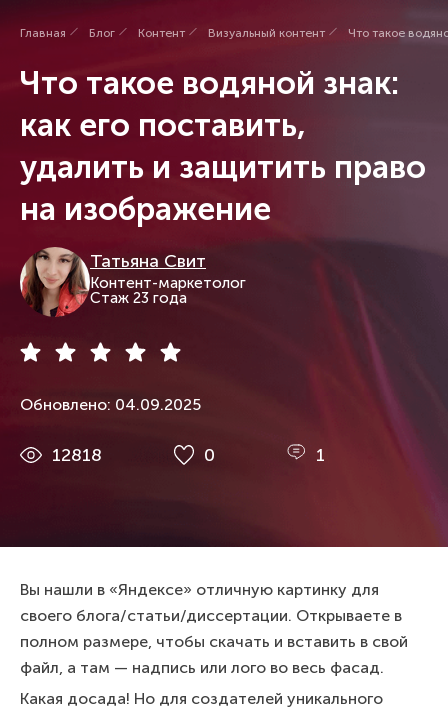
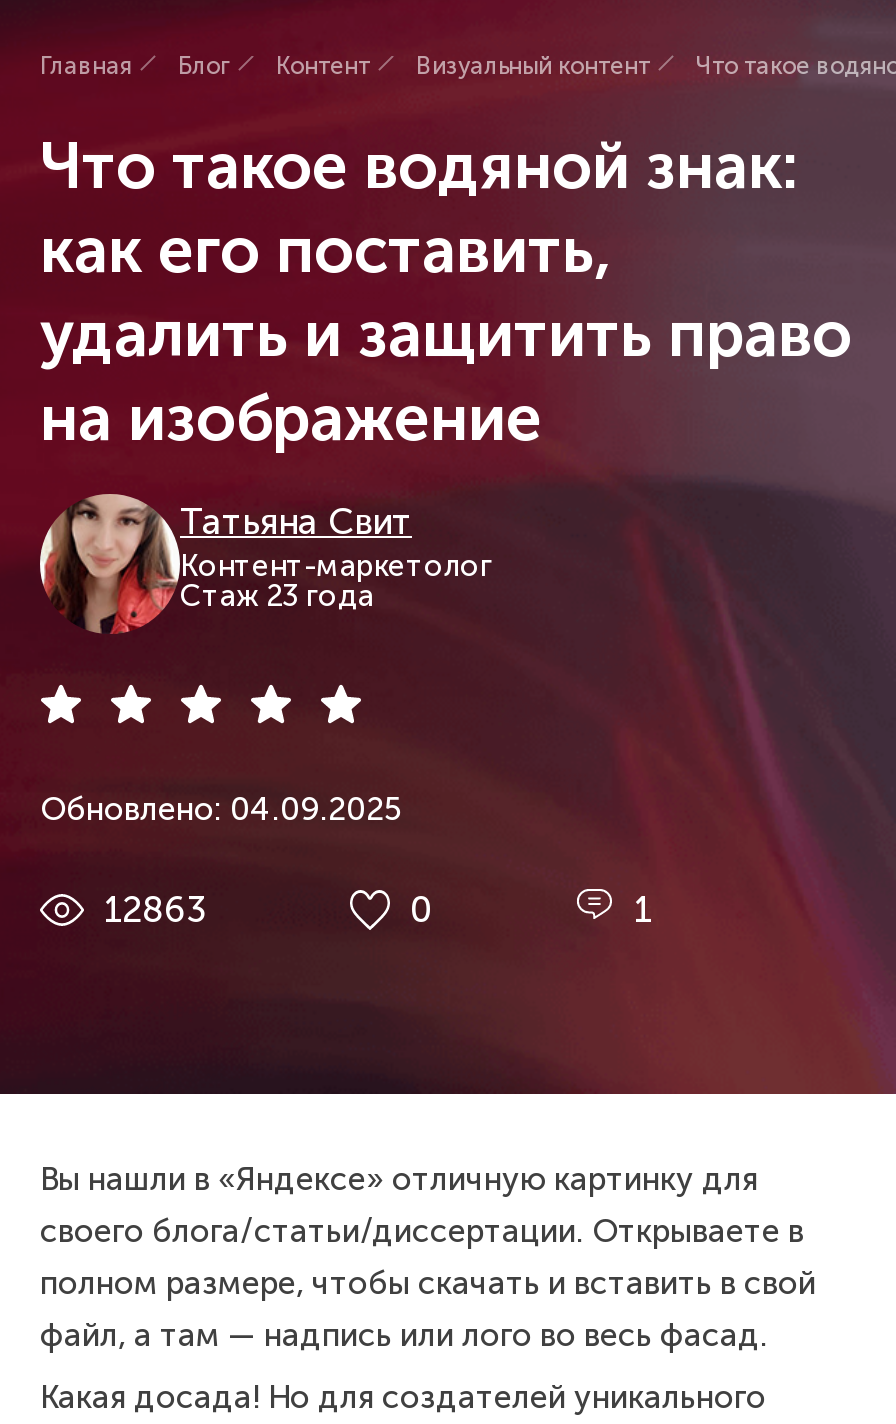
[52,444,102,466] 12818 -> [104,888,206,932] 12863

